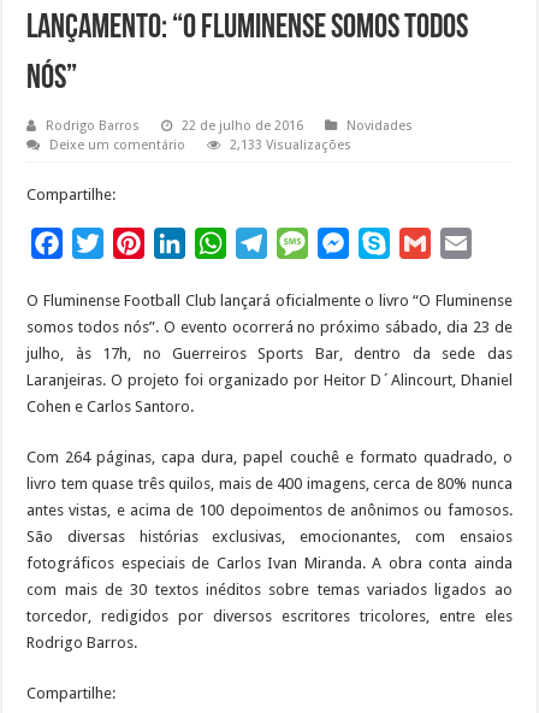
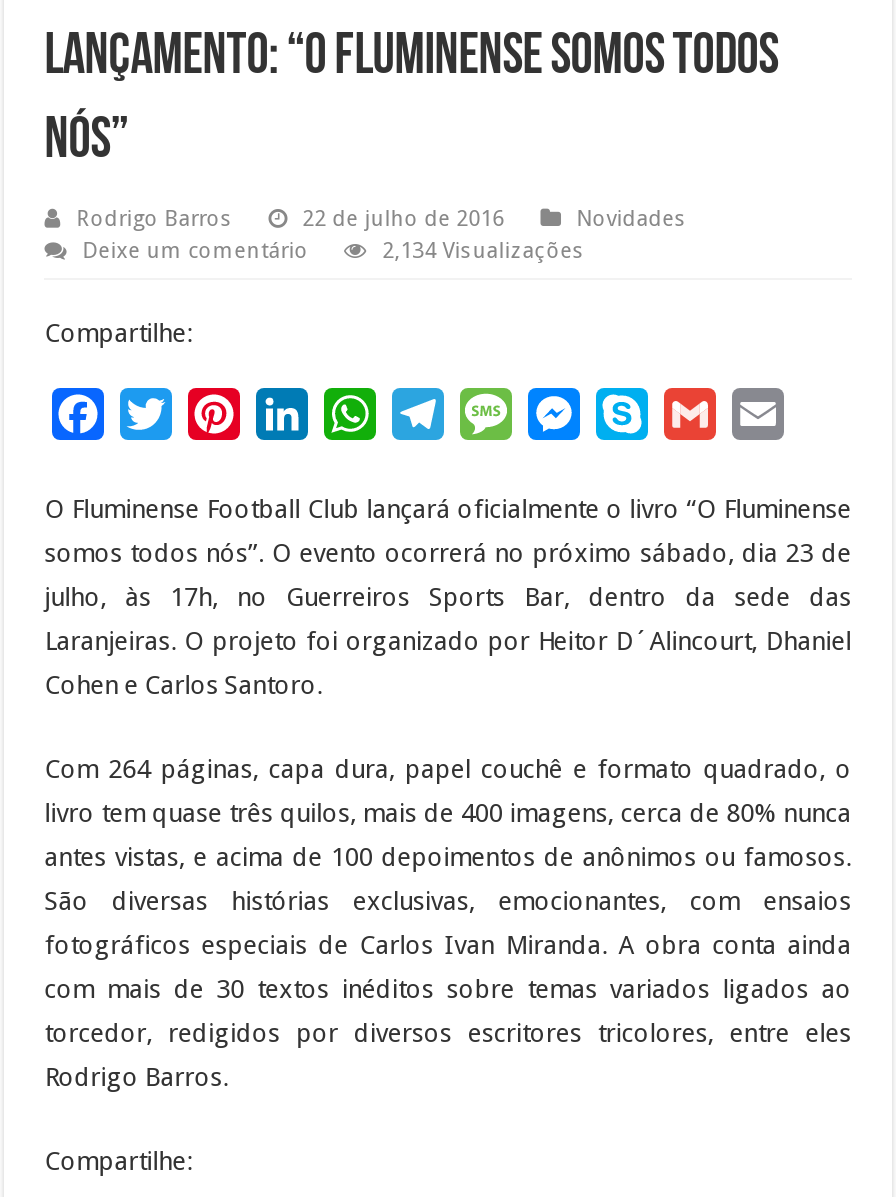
[230,137,352,153] 2,133 Visualizações -> [382,238,584,264] 2,134 Visualizações

